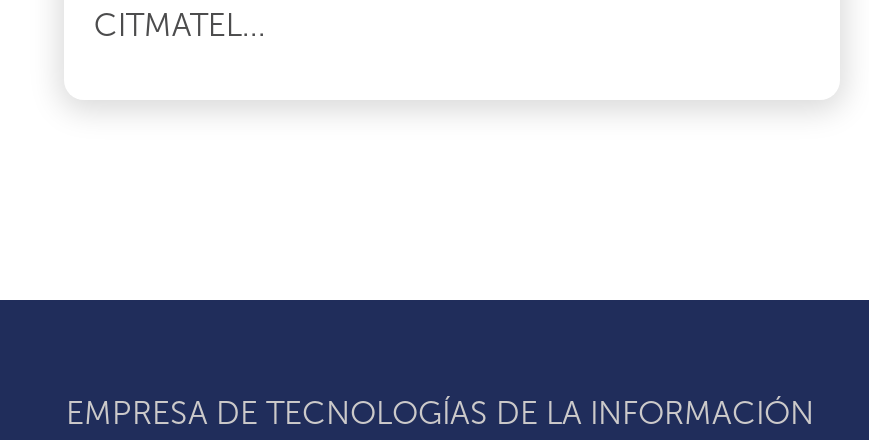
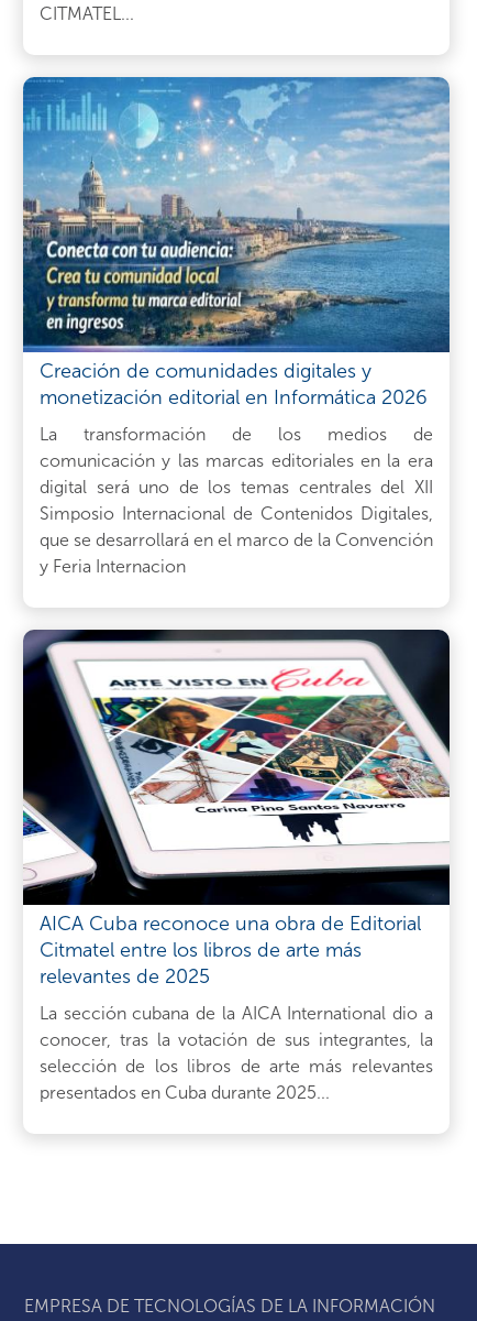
none -> [22,76,451,577] [image] | Creación de comunidades digitales y | monetización editorial en Informática 2026 | La transformación de los medios de | comunicación y las marcas editoriales en la era | digital será uno de los temas centrales del XII | Simposio Internacional de Contenidos Digitales, | que se desarrollará en el marco de la Convención | y Feria Internacion
none -> [22,629,451,1103] [image] | AICA Cuba reconoce una obra de Editorial | Citmatel entre los libros de arte más | relevantes de 2025 | La sección cubana de la AICA International dio a | conocer, tras la votación de sus integrantes, la | selección de los libros de arte más relevantes | presentados en Cuba durante 2025...

